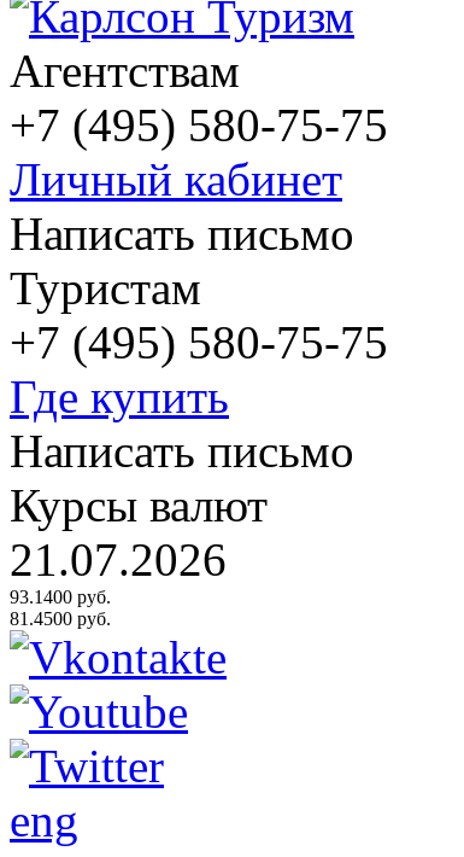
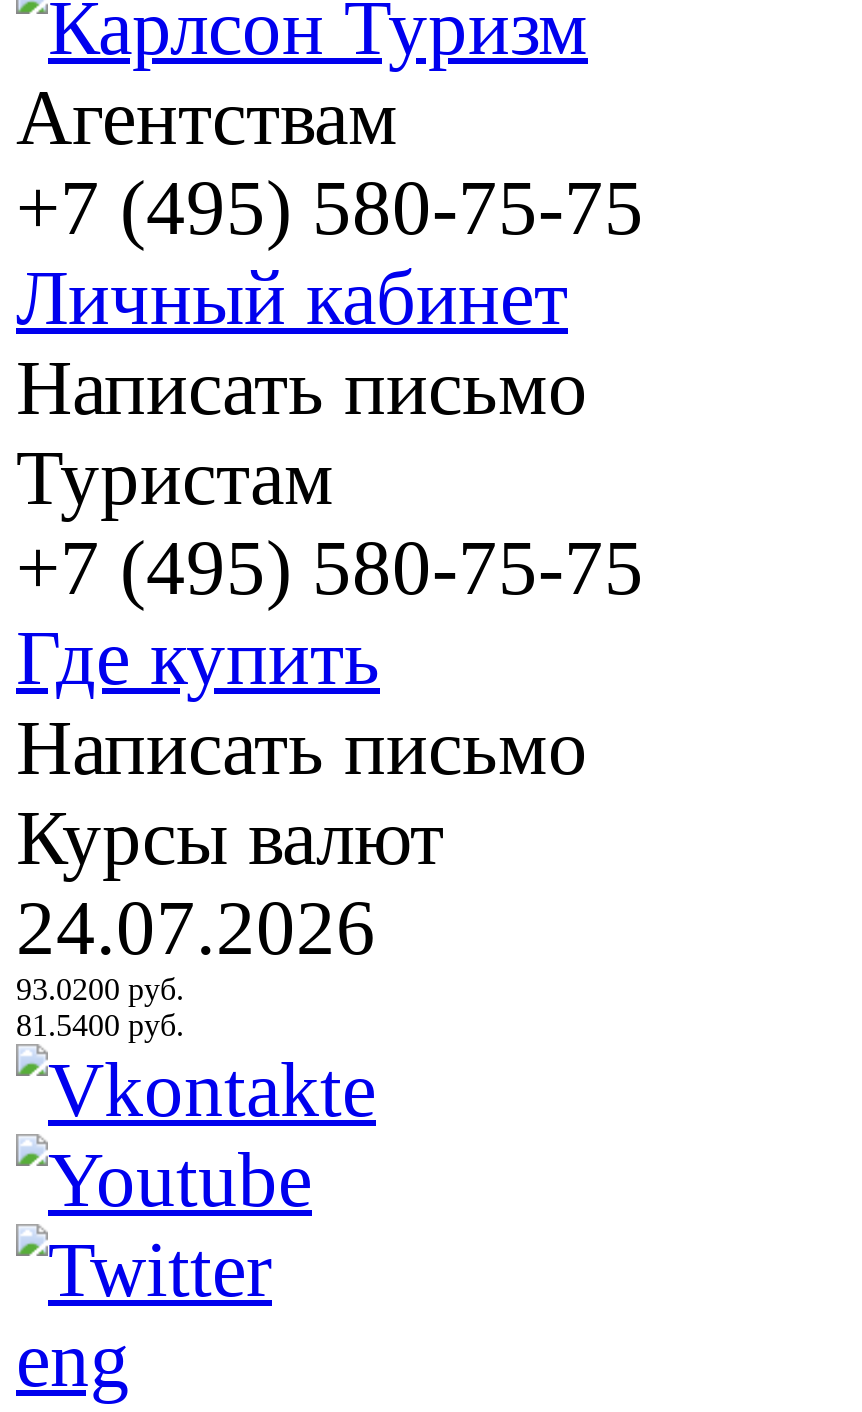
[10,534,227,585] 21.07.2026 -> [16,884,376,970] 24.07.2026
[10,587,111,607] 93.1400 руб. -> [16,972,184,1006] 93.0200 руб.
[10,608,111,629] 81.4500 руб. -> [16,1008,184,1042] 81.5400 руб.

